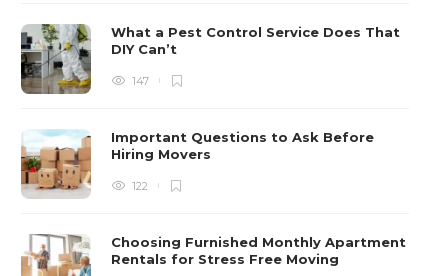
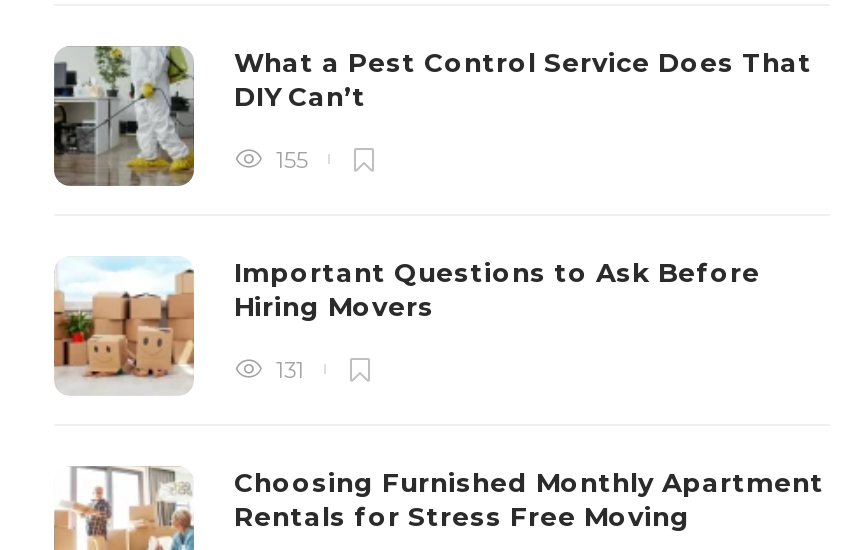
[129,74,149,88] 147 -> [270,147,308,175] 155
[129,179,148,193] 122 -> [270,357,304,385] 131

